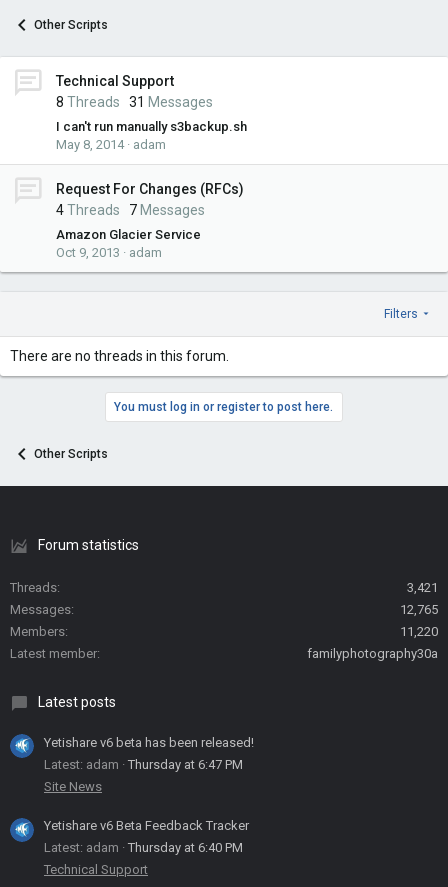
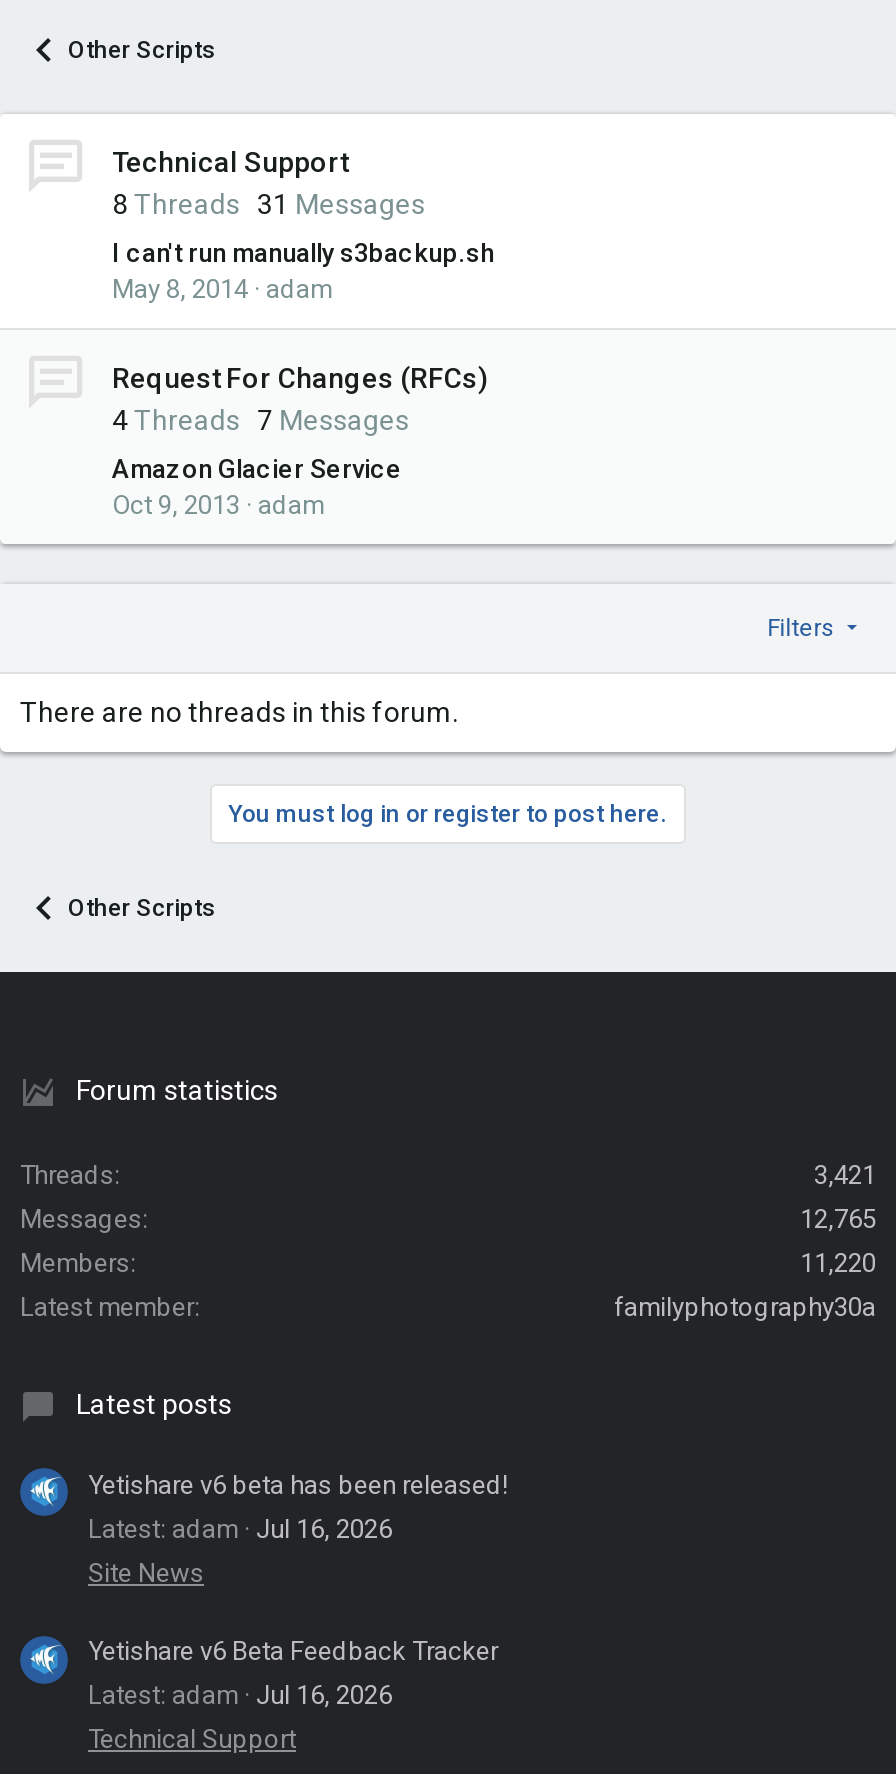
[44,757,243,772] Latest: adam Thursday at 6:47 PM -> [88,1513,392,1543] Latest: adam Jul 16, 2026
[44,840,243,855] Latest: adam Thursday at 6:40 PM -> [88,1681,392,1711] Latest: adam Jul 16, 2026

